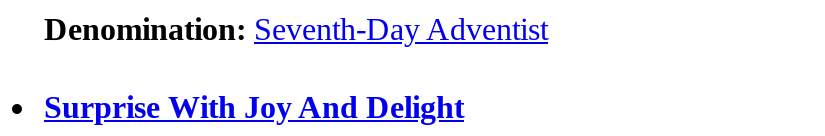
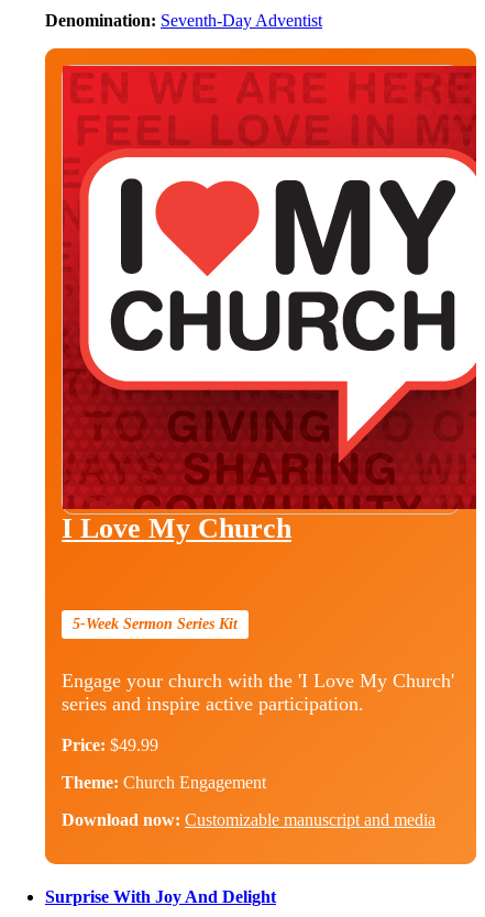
none -> [44,47,477,865] [image] | I Love My Church | 5-Week Sermon Series Kit | Engage your church with the 'I Love My Church' | series and inspire active participation. | Price: $49.99 | Theme: Church Engagement | Download now: Customizable manuscript and media

